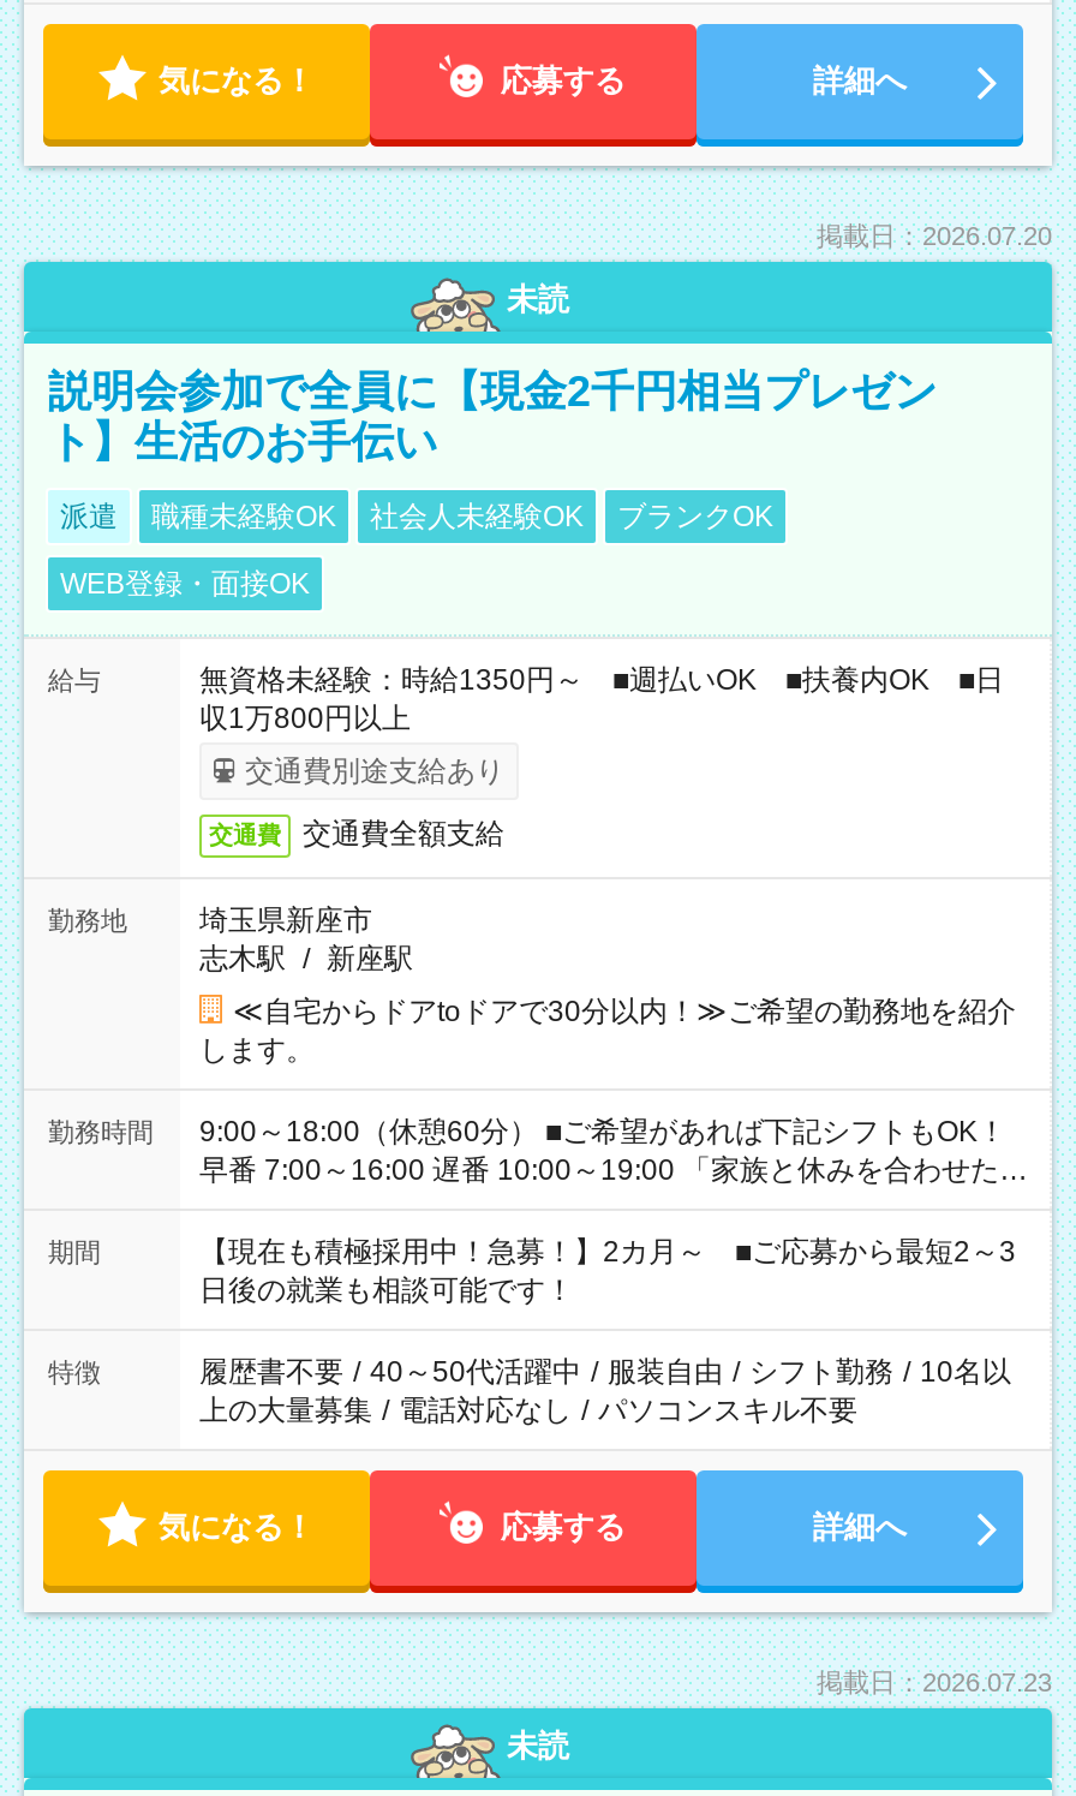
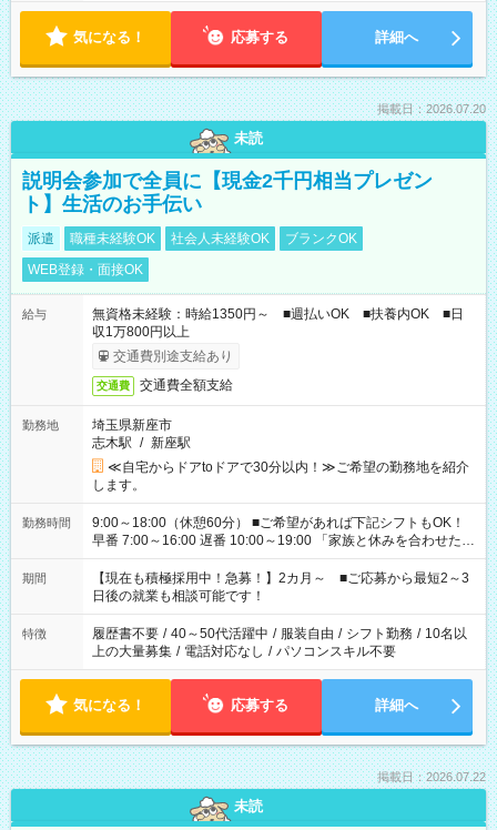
[817,1667,1052,1696] 掲載日：2026.07.23 -> [377,770,486,783] 掲載日：2026.07.22

